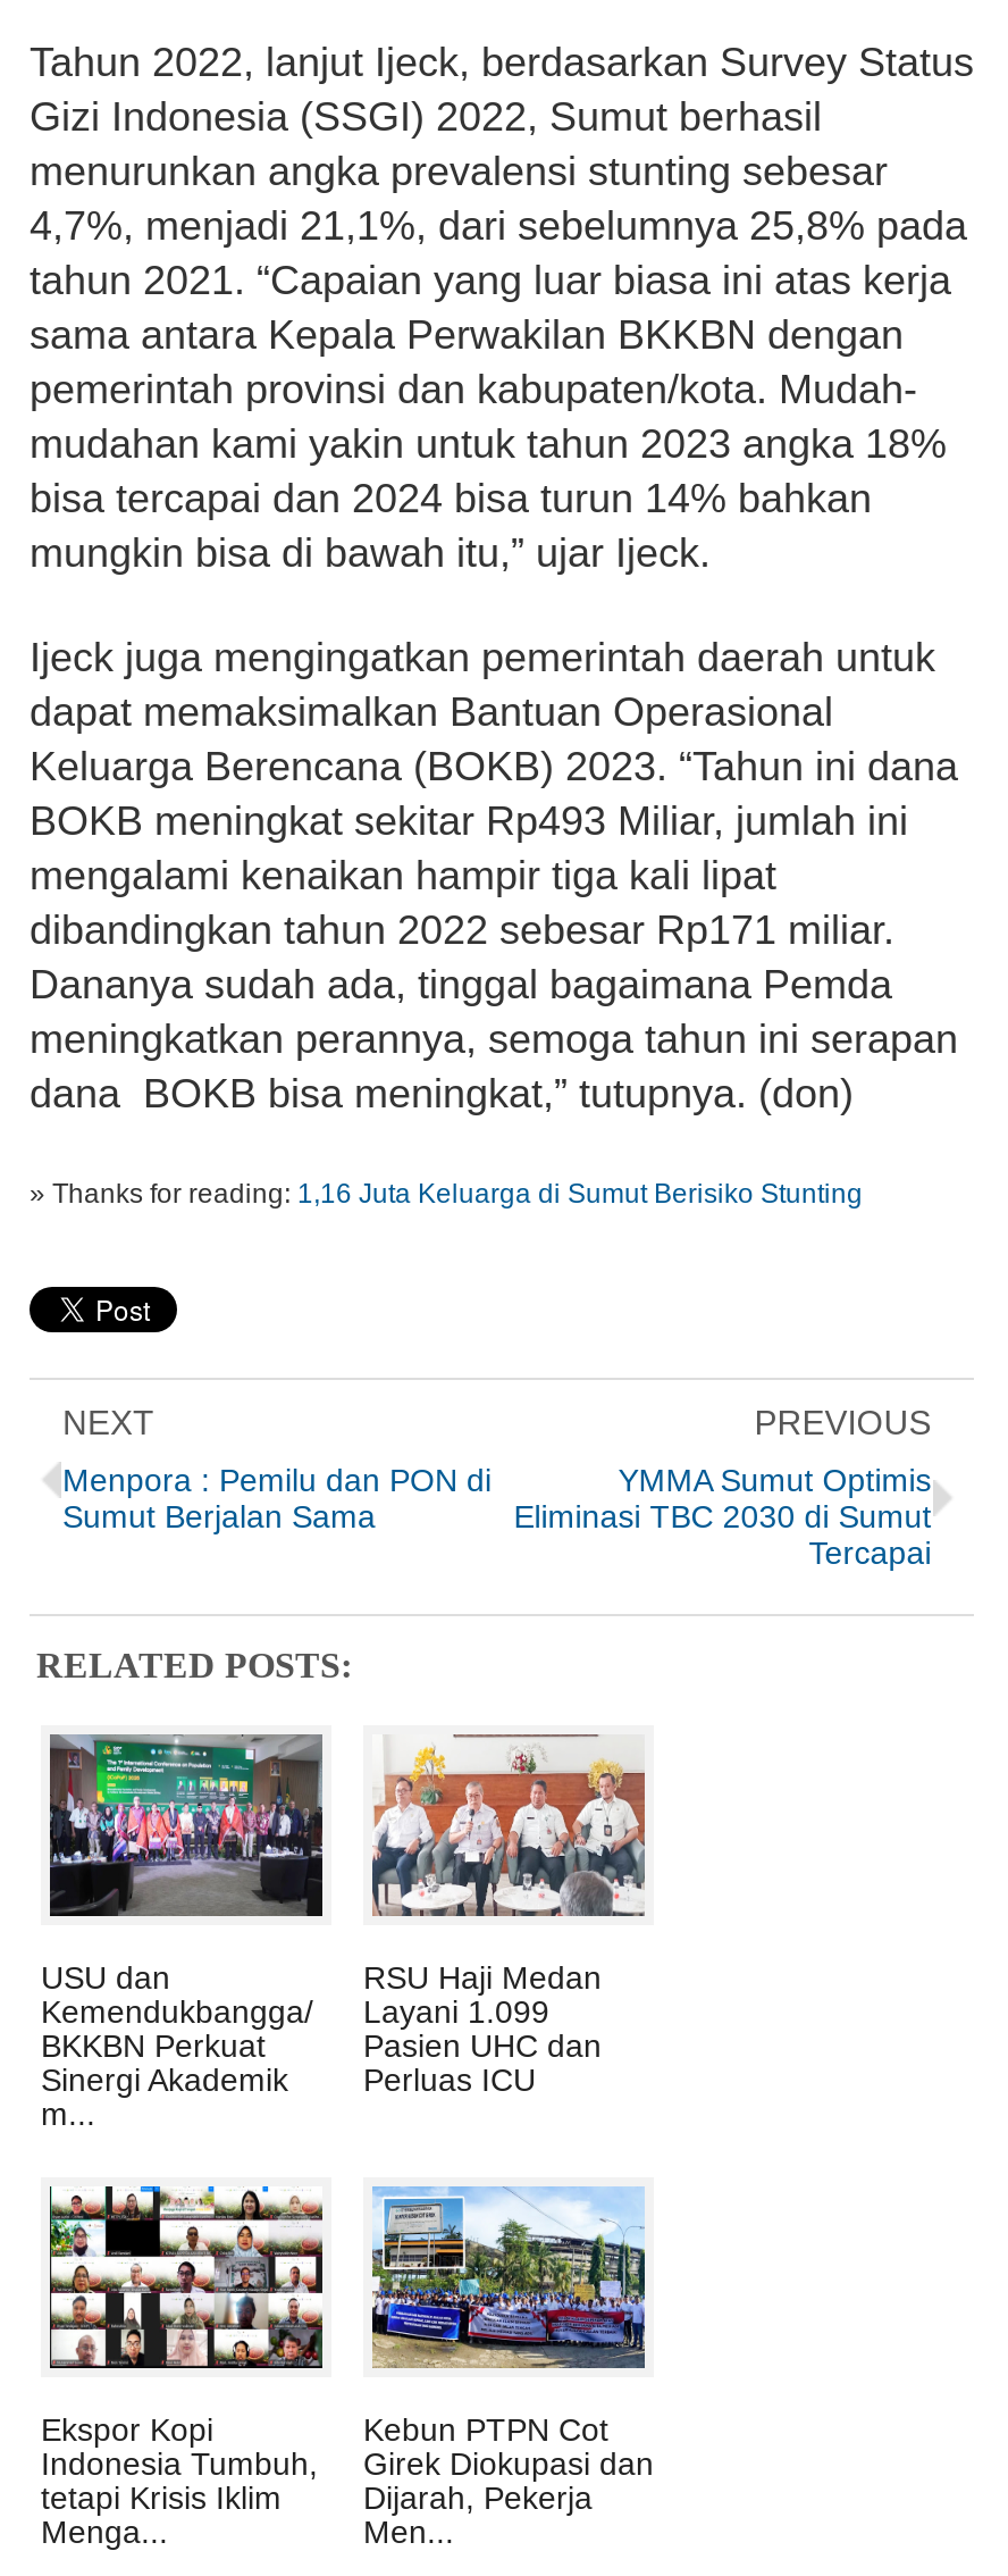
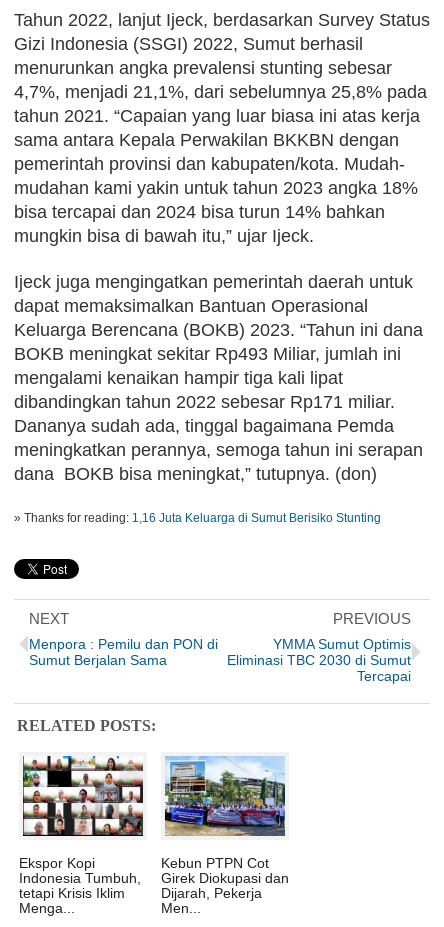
[41,1732,325,2132] [image] | USU dan | Kemendukbangga/ | BKKBN Perkuat | Sinergi Akademik | m... -> none
[363,1732,647,2098] [image] | RSU Haji Medan | Layani 1.099 | Pasien UHC dan | Perluas ICU -> none

